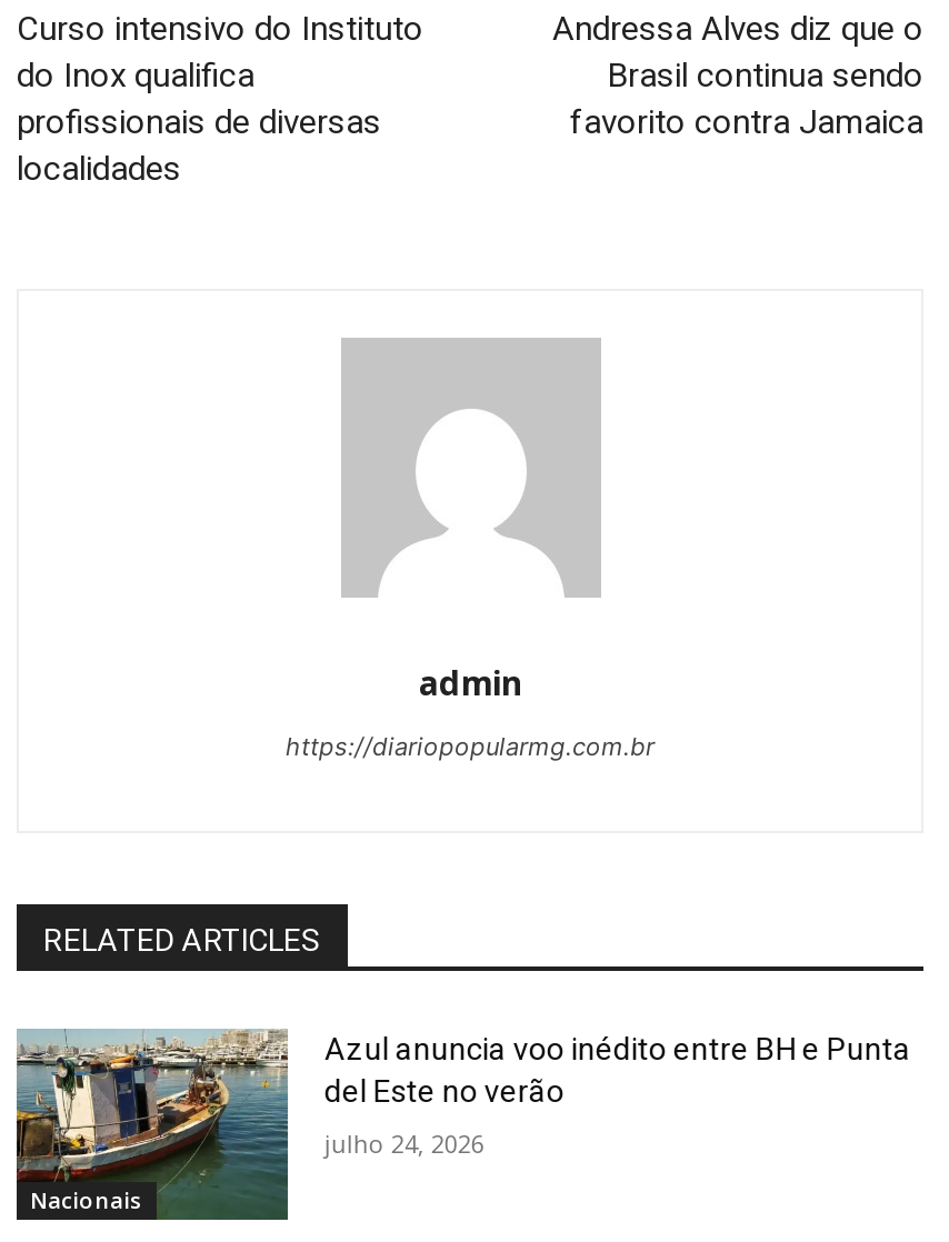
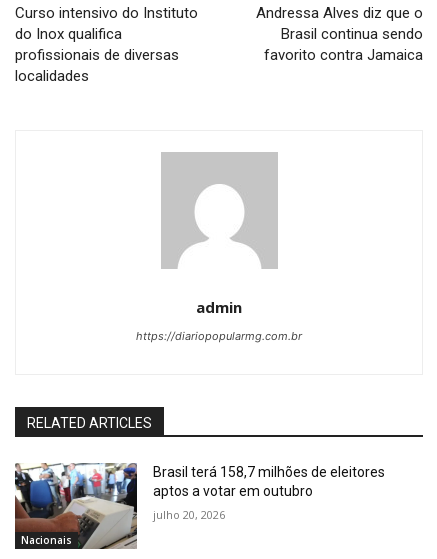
[14,1026,911,1222] [image] | Azul anuncia voo inédito entre BH e Punta | del Este no verão -> [15,463,385,550] [image] | Brasil terá 158,7 milhões de eleitores | aptos a votar em outubro
[324,1127,484,1160] julho 24, 2026 -> [153,507,225,522] julho 20, 2026

